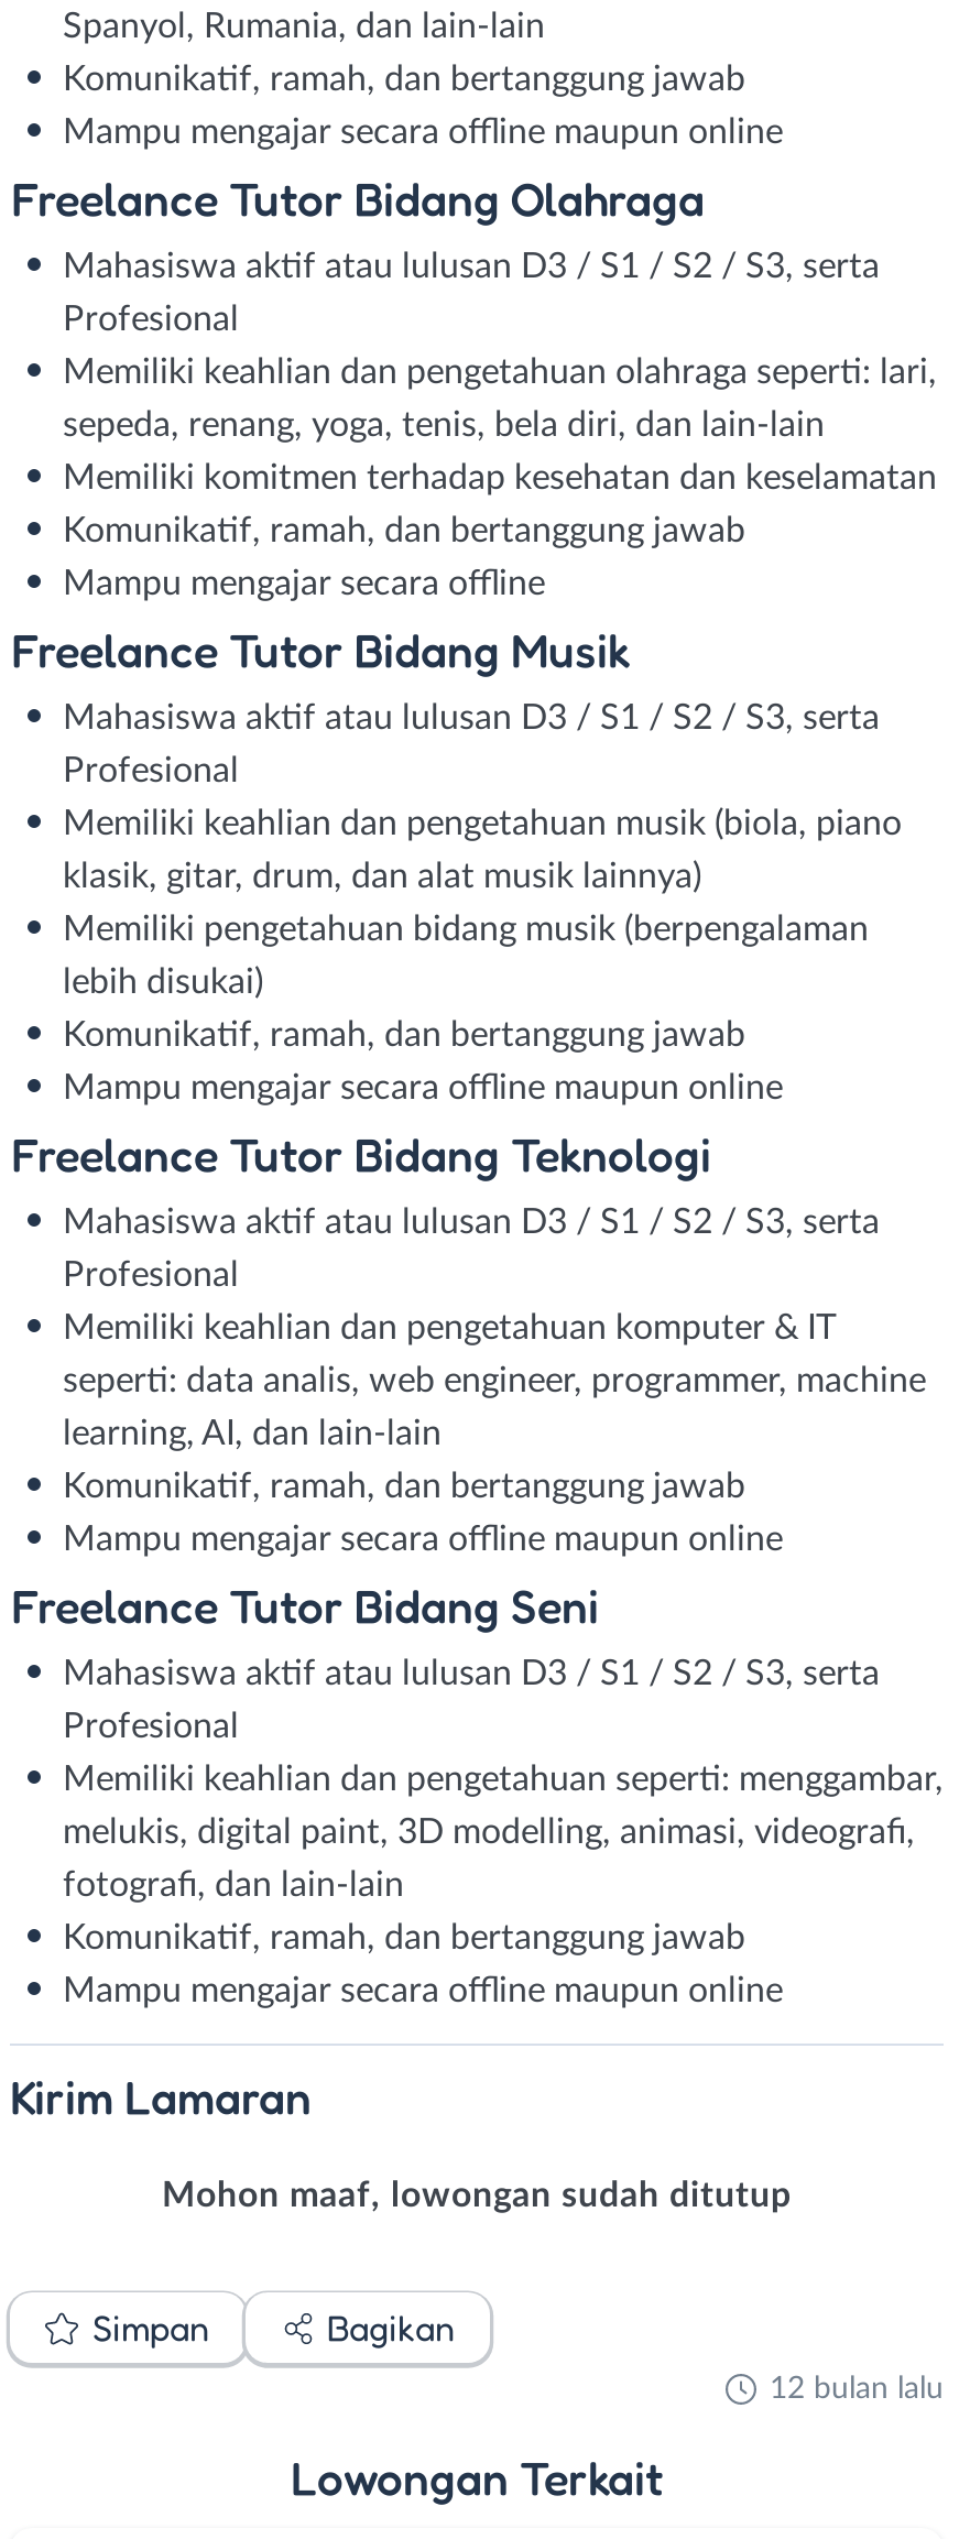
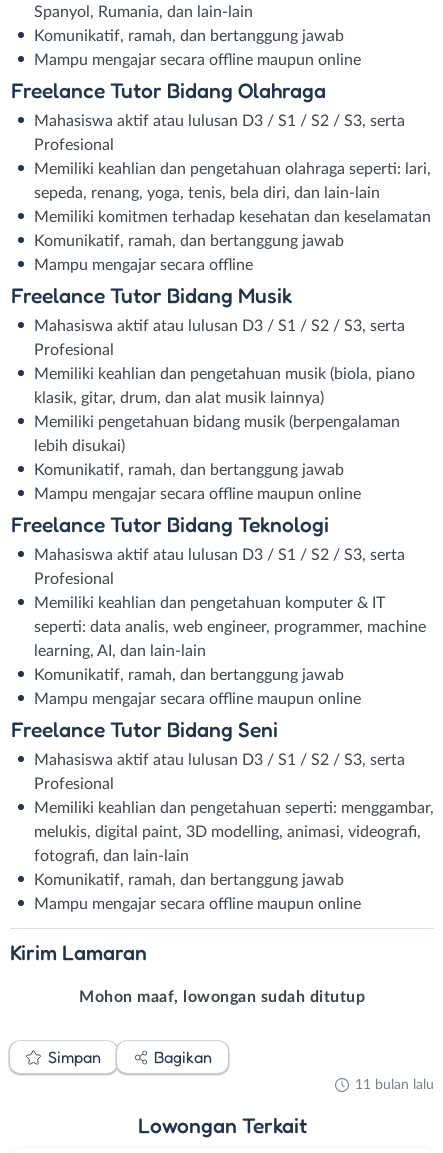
[770,2375,944,2406] 12 bulan lalu -> [355,1078,434,1092] 11 bulan lalu

